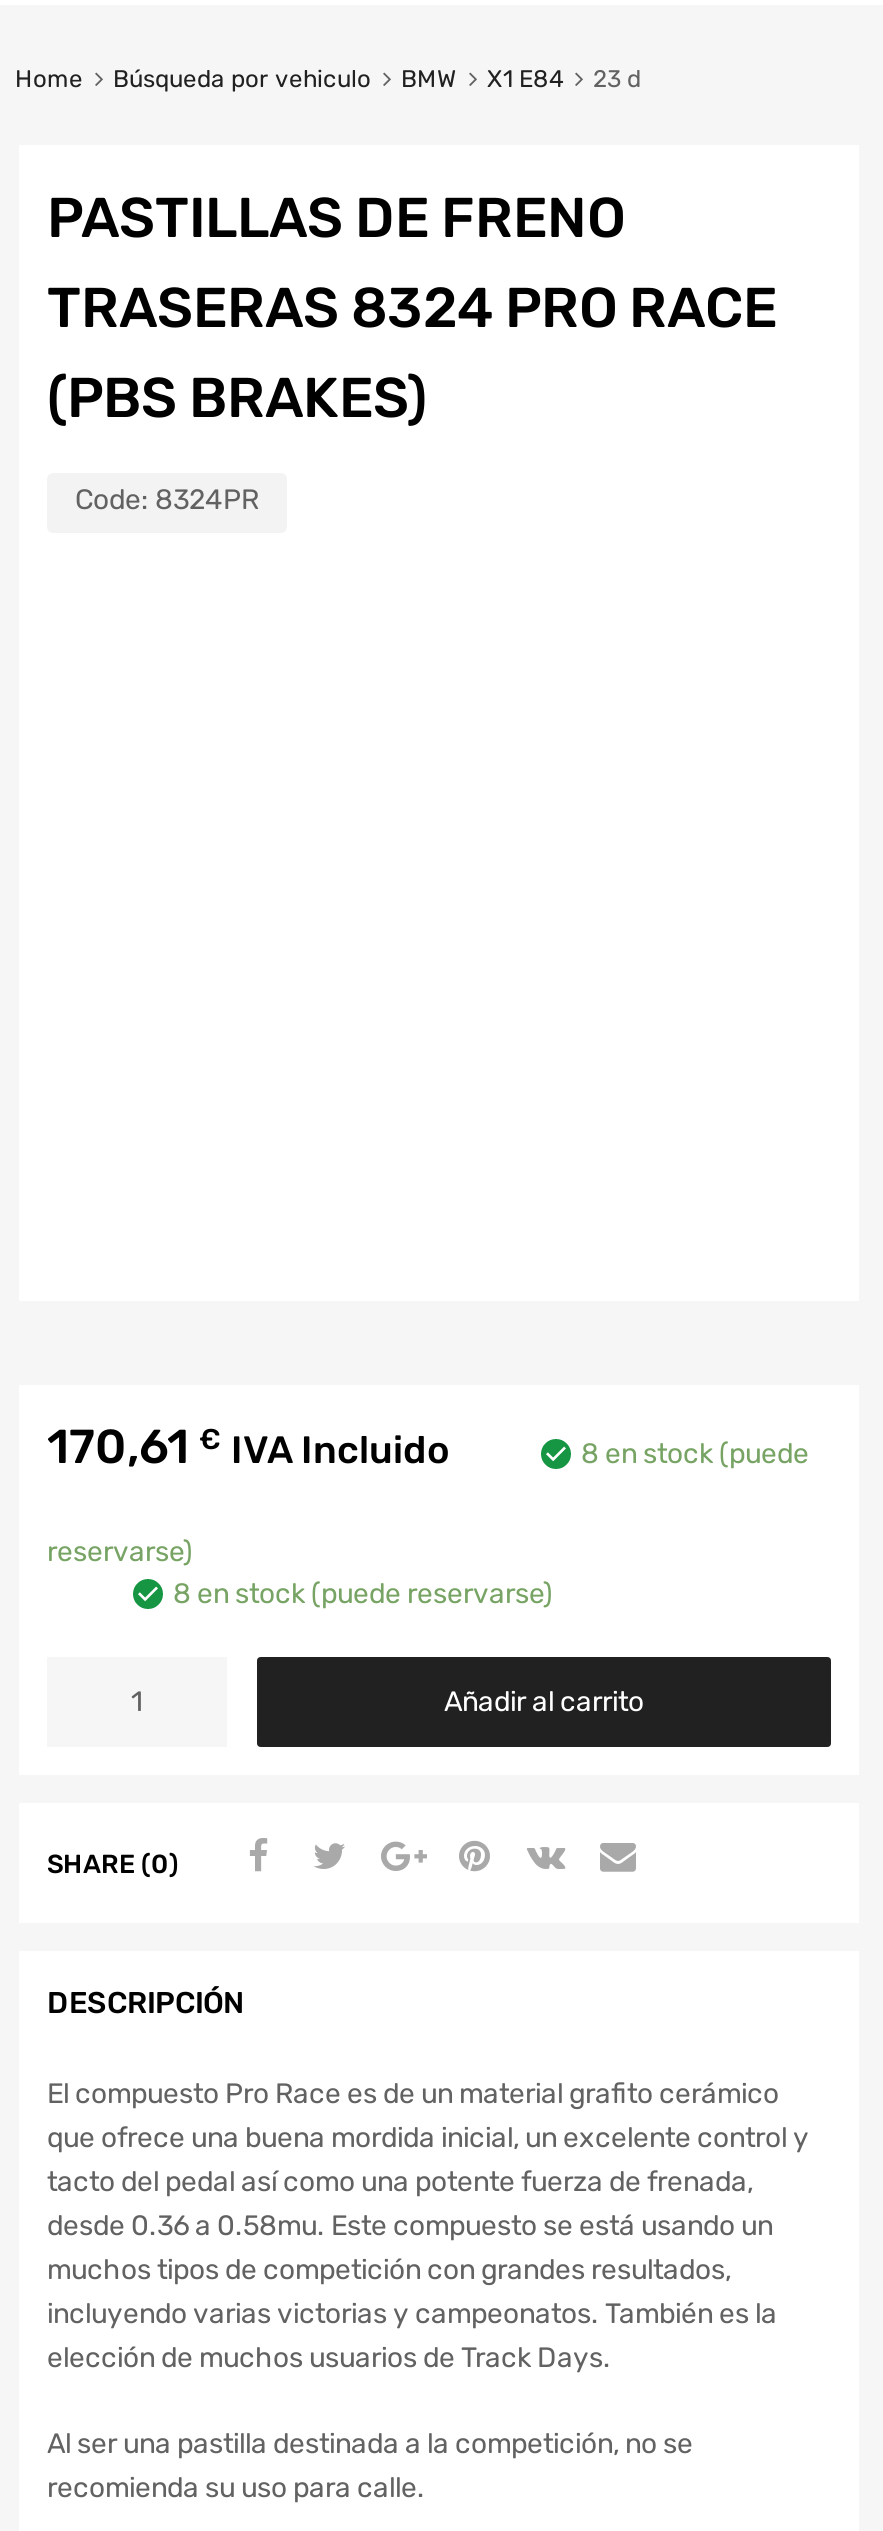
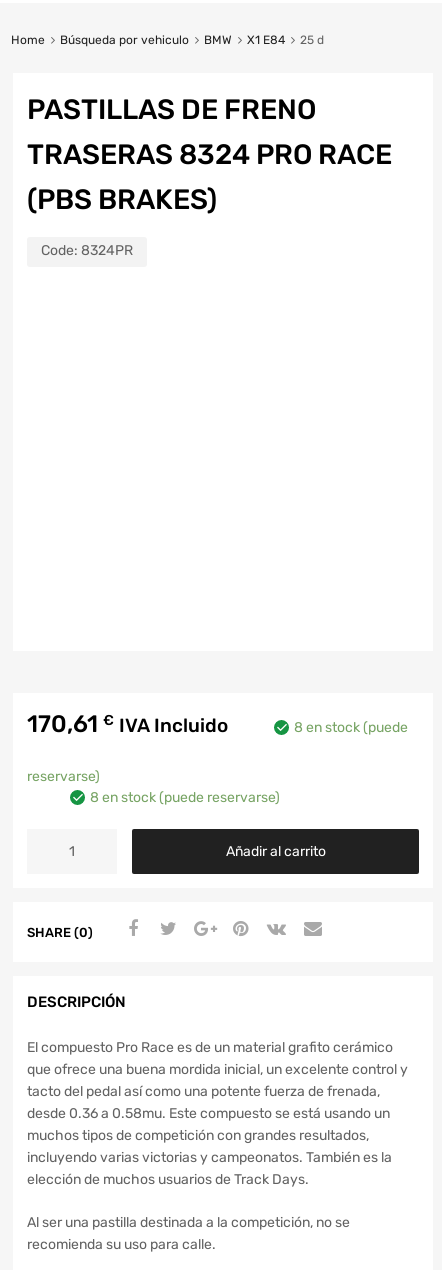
[15,65,641,93] Home Búsqueda por vehiculo BMW X1 E84 23 d -> [11,33,324,47] Home Búsqueda por vehiculo BMW X1 E84 25 d

